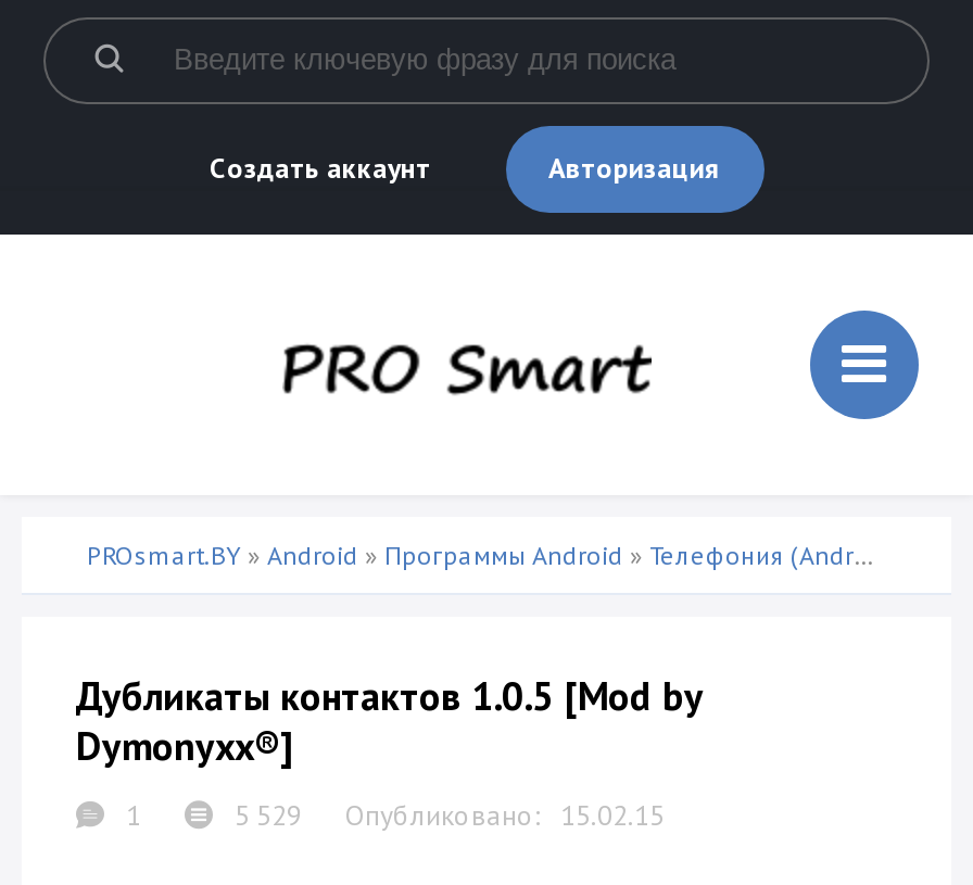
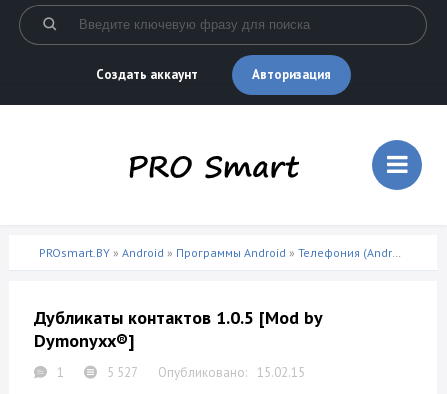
[235,797,302,834] 5 529 -> [107,364,138,381] 5 527

